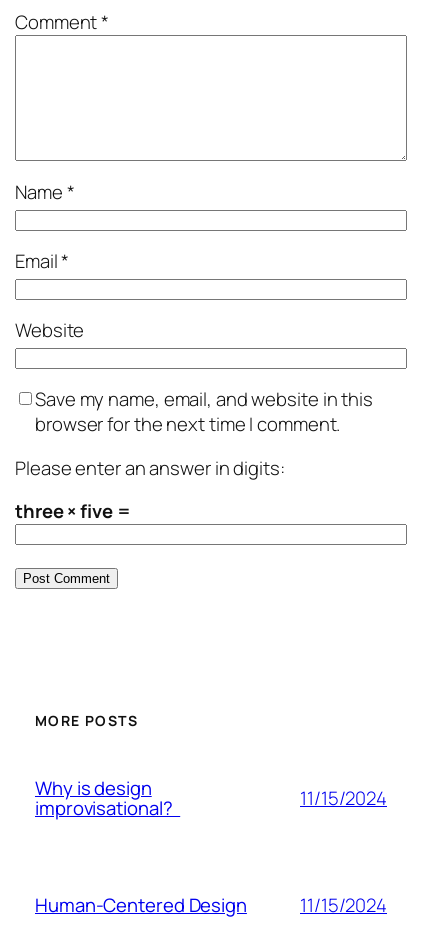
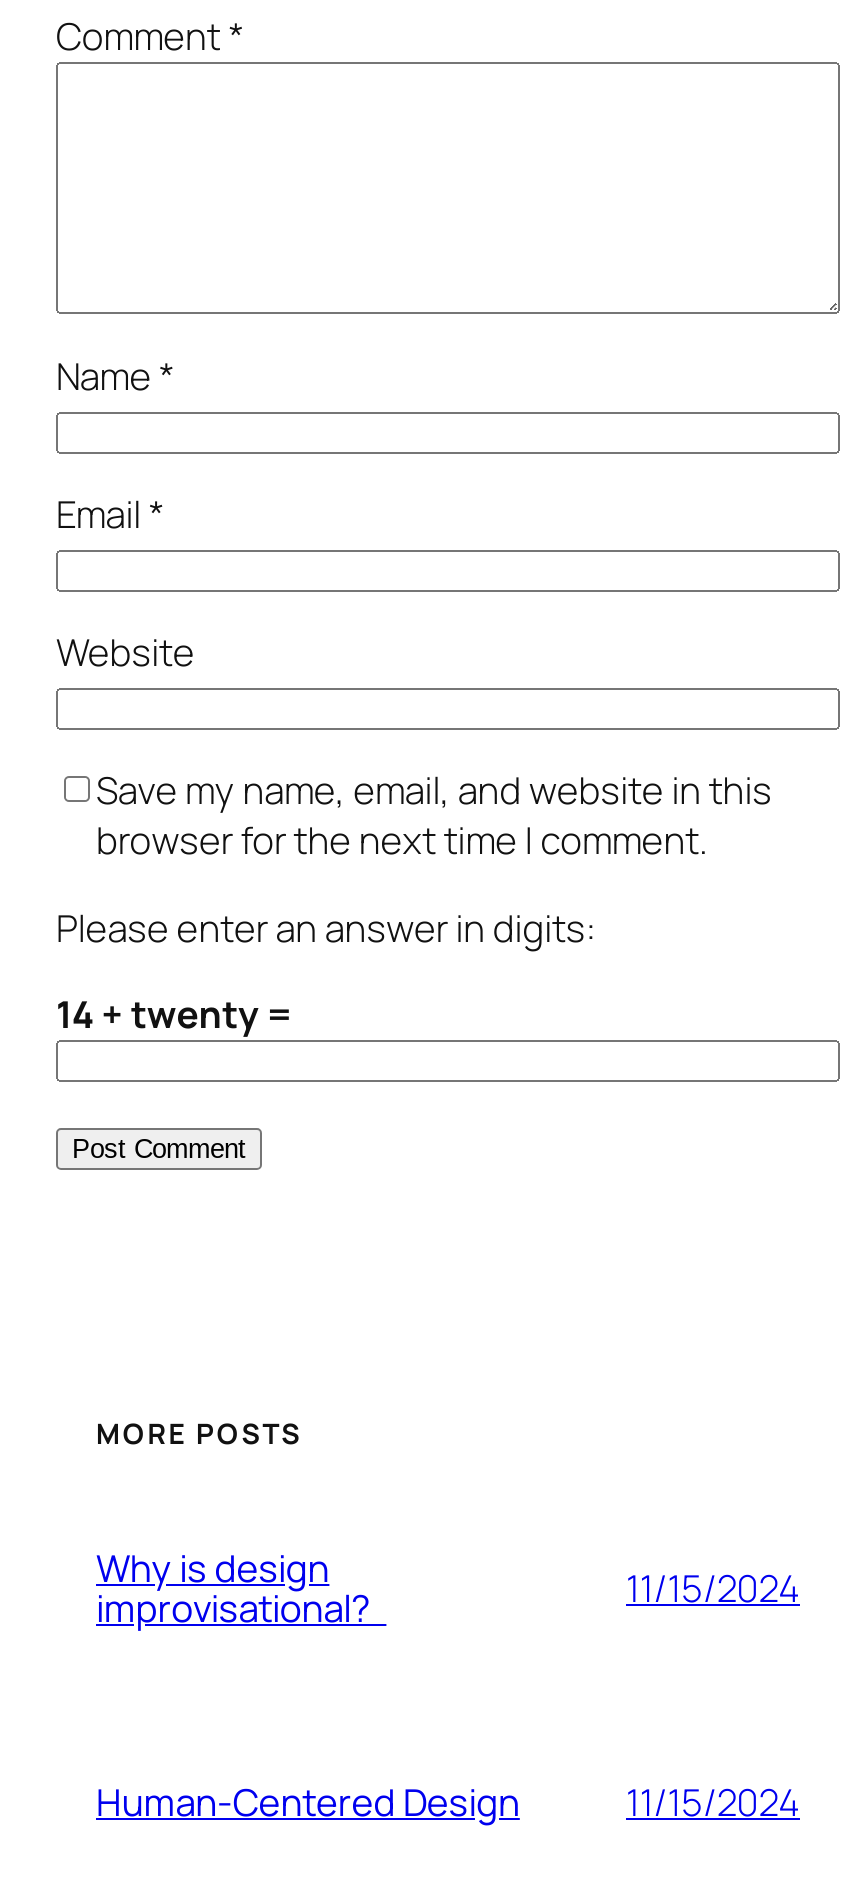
[15,498,131,524] three × five = -> [56,988,293,1040] 14 + twenty =

